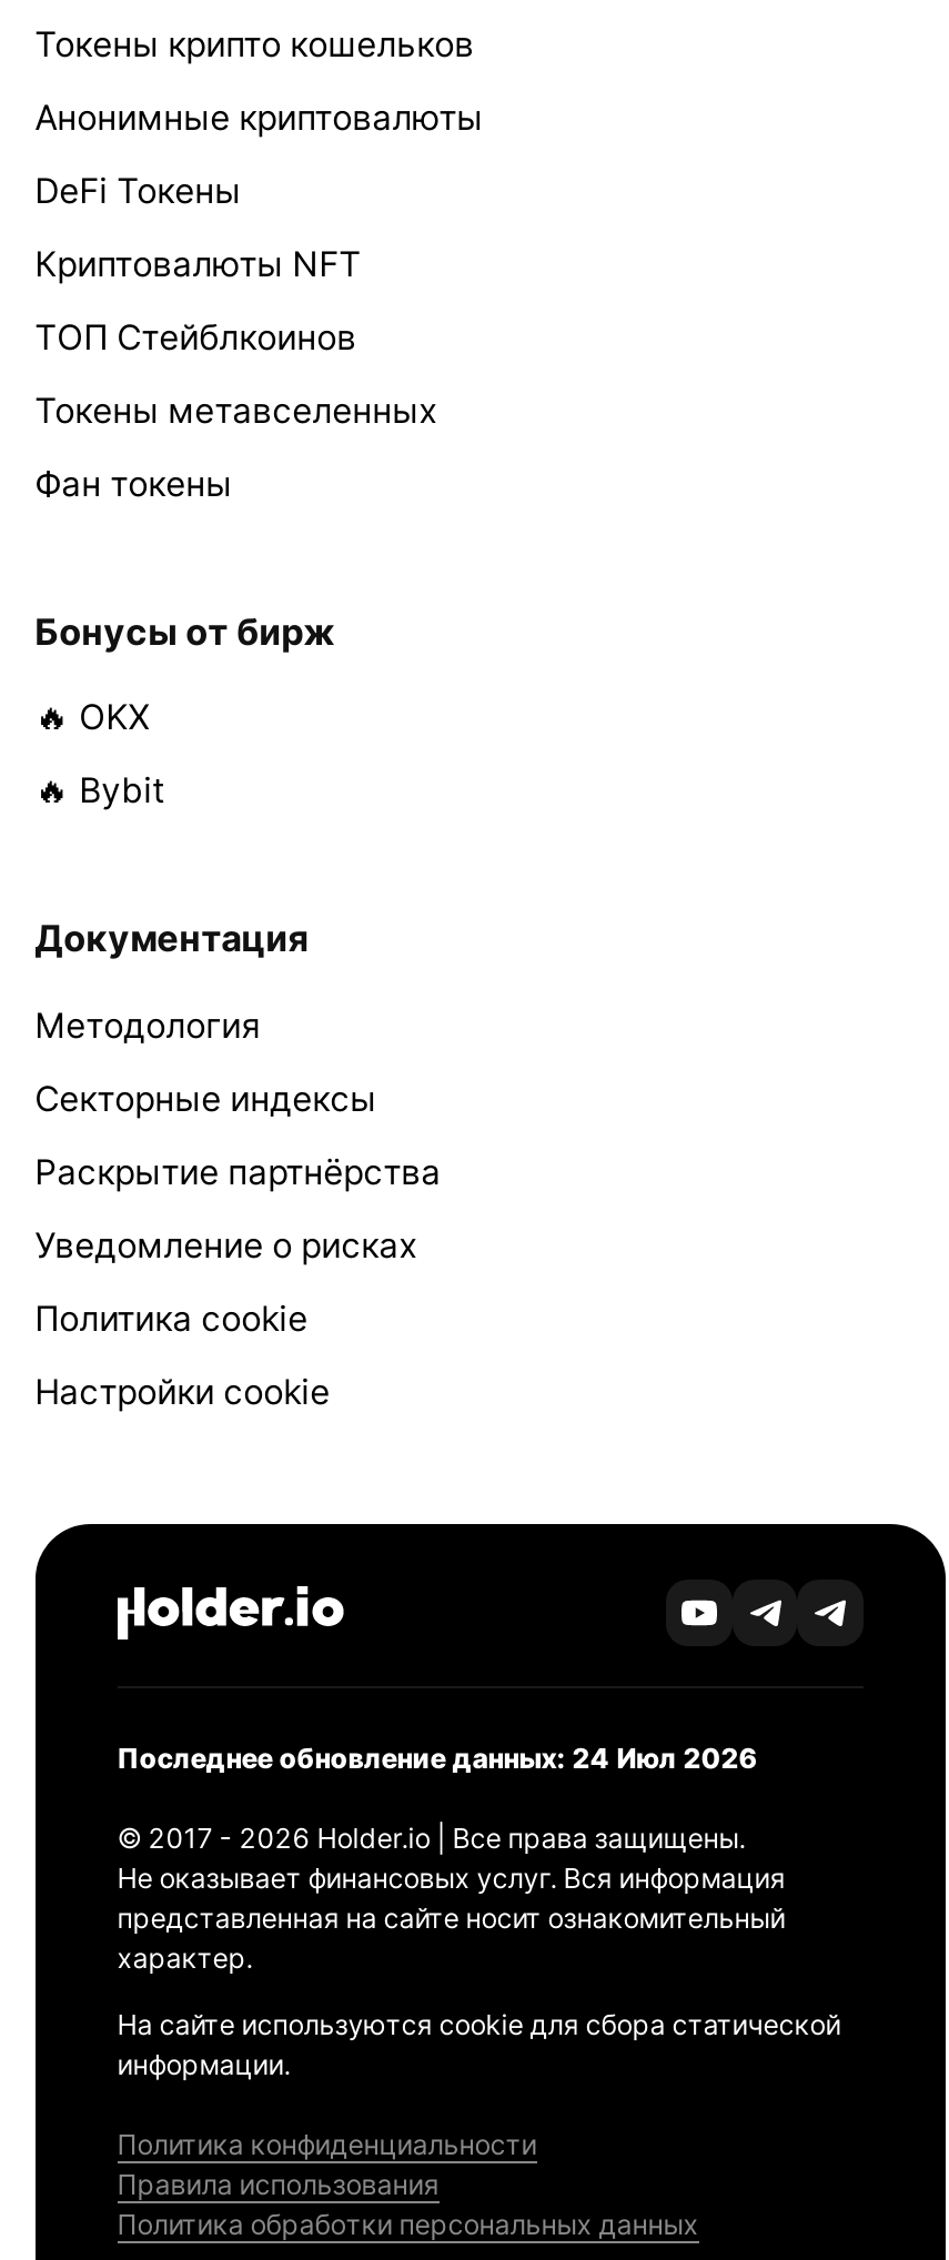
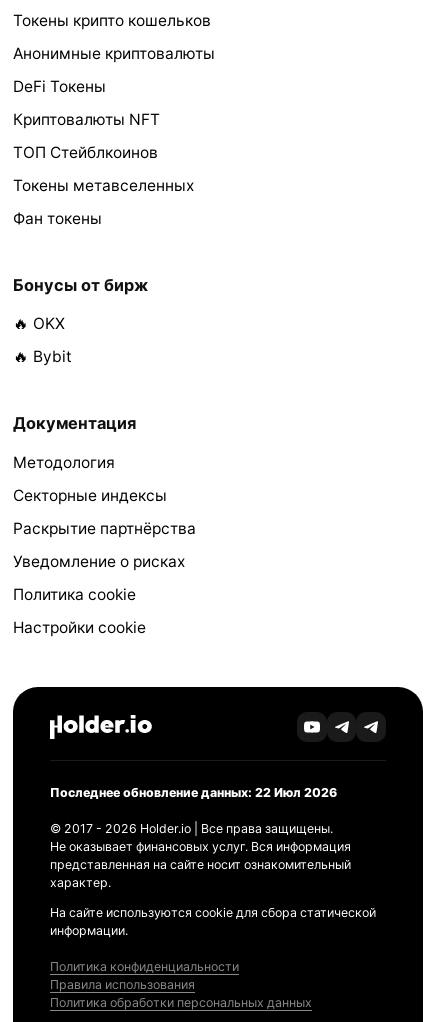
[117,1741,757,1774] Последнее обновление данных: 24 Июл 2026 -> [50,785,337,800] Последнее обновление данных: 22 Июл 2026

